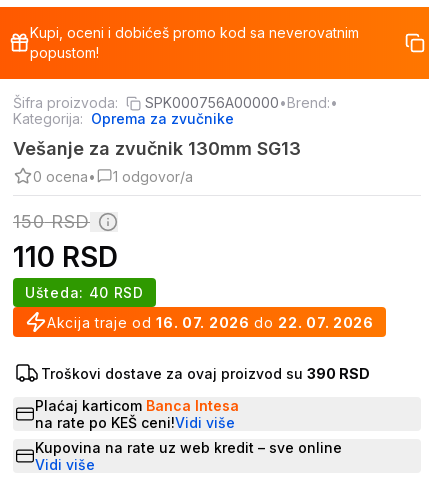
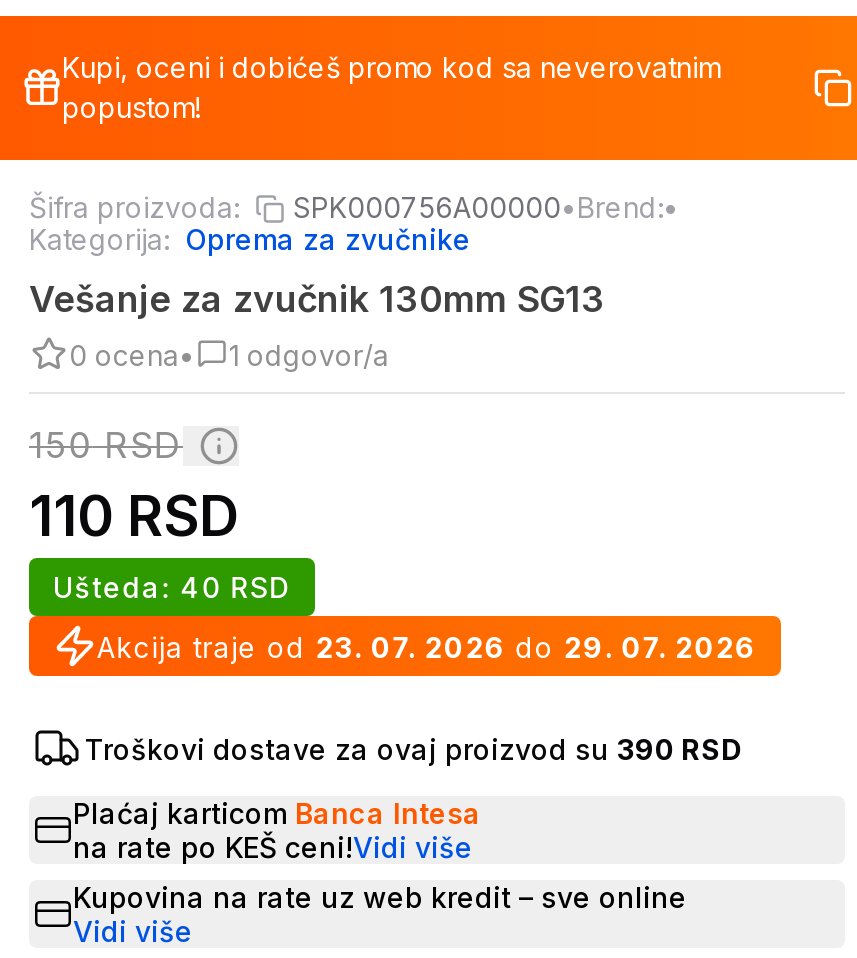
[47,313,374,330] Akcija traje od 16. 07. 2026 do 22. 07. 2026 -> [97,629,757,663] Akcija traje od 23. 07. 2026 do 29. 07. 2026

